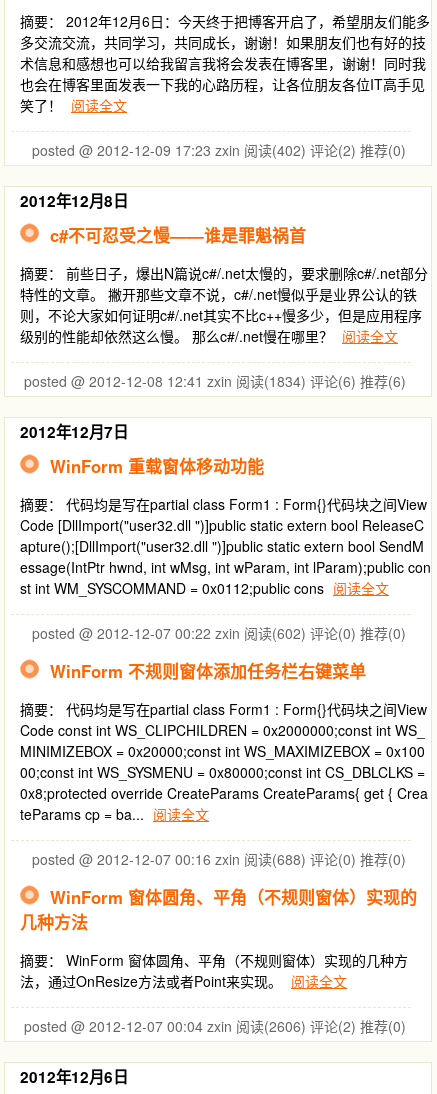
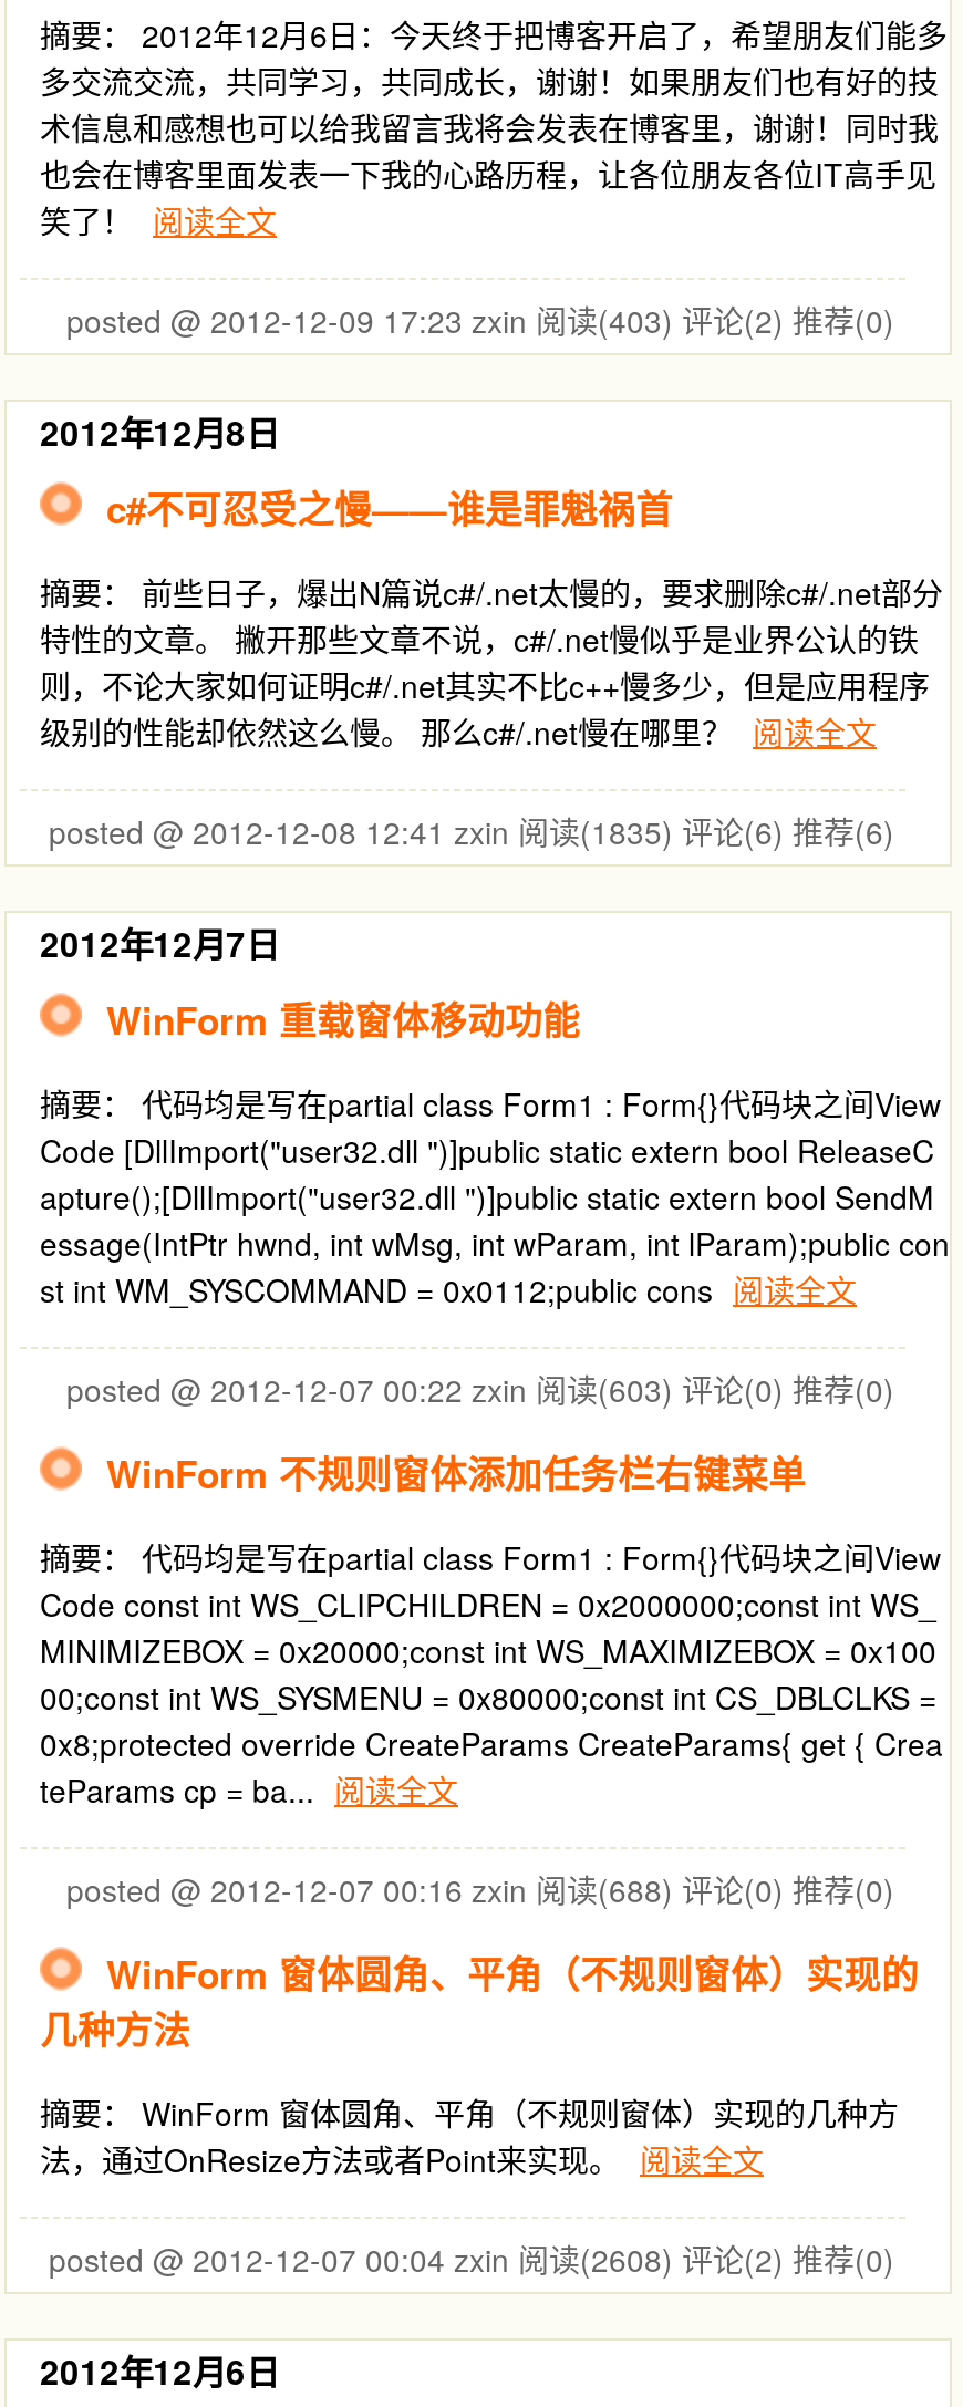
[32,140,406,160] posted @ 2012-12-09 17:23 zxin阅读(402) 评论(2) 推荐(0) -> [66,298,894,342] posted @ 2012-12-09 17:23 zxin阅读(403) 评论(2) 推荐(0)
[24,371,406,391] posted @ 2012-12-08 12:41 zxin阅读(1834) 评论(6) 推荐(6) -> [49,809,894,853] posted @ 2012-12-08 12:41 zxin阅读(1835) 评论(6) 推荐(6)
[32,623,406,643] posted @ 2012-12-07 00:22 zxin阅读(602) 评论(0) 推荐(0) -> [66,1367,894,1411] posted @ 2012-12-07 00:22 zxin阅读(603) 评论(0) 推荐(0)
[24,1016,406,1036] posted @ 2012-12-07 00:04 zxin阅读(2606) 评论(2) 推荐(0) -> [49,2237,894,2281] posted @ 2012-12-07 00:04 zxin阅读(2608) 评论(2) 推荐(0)

